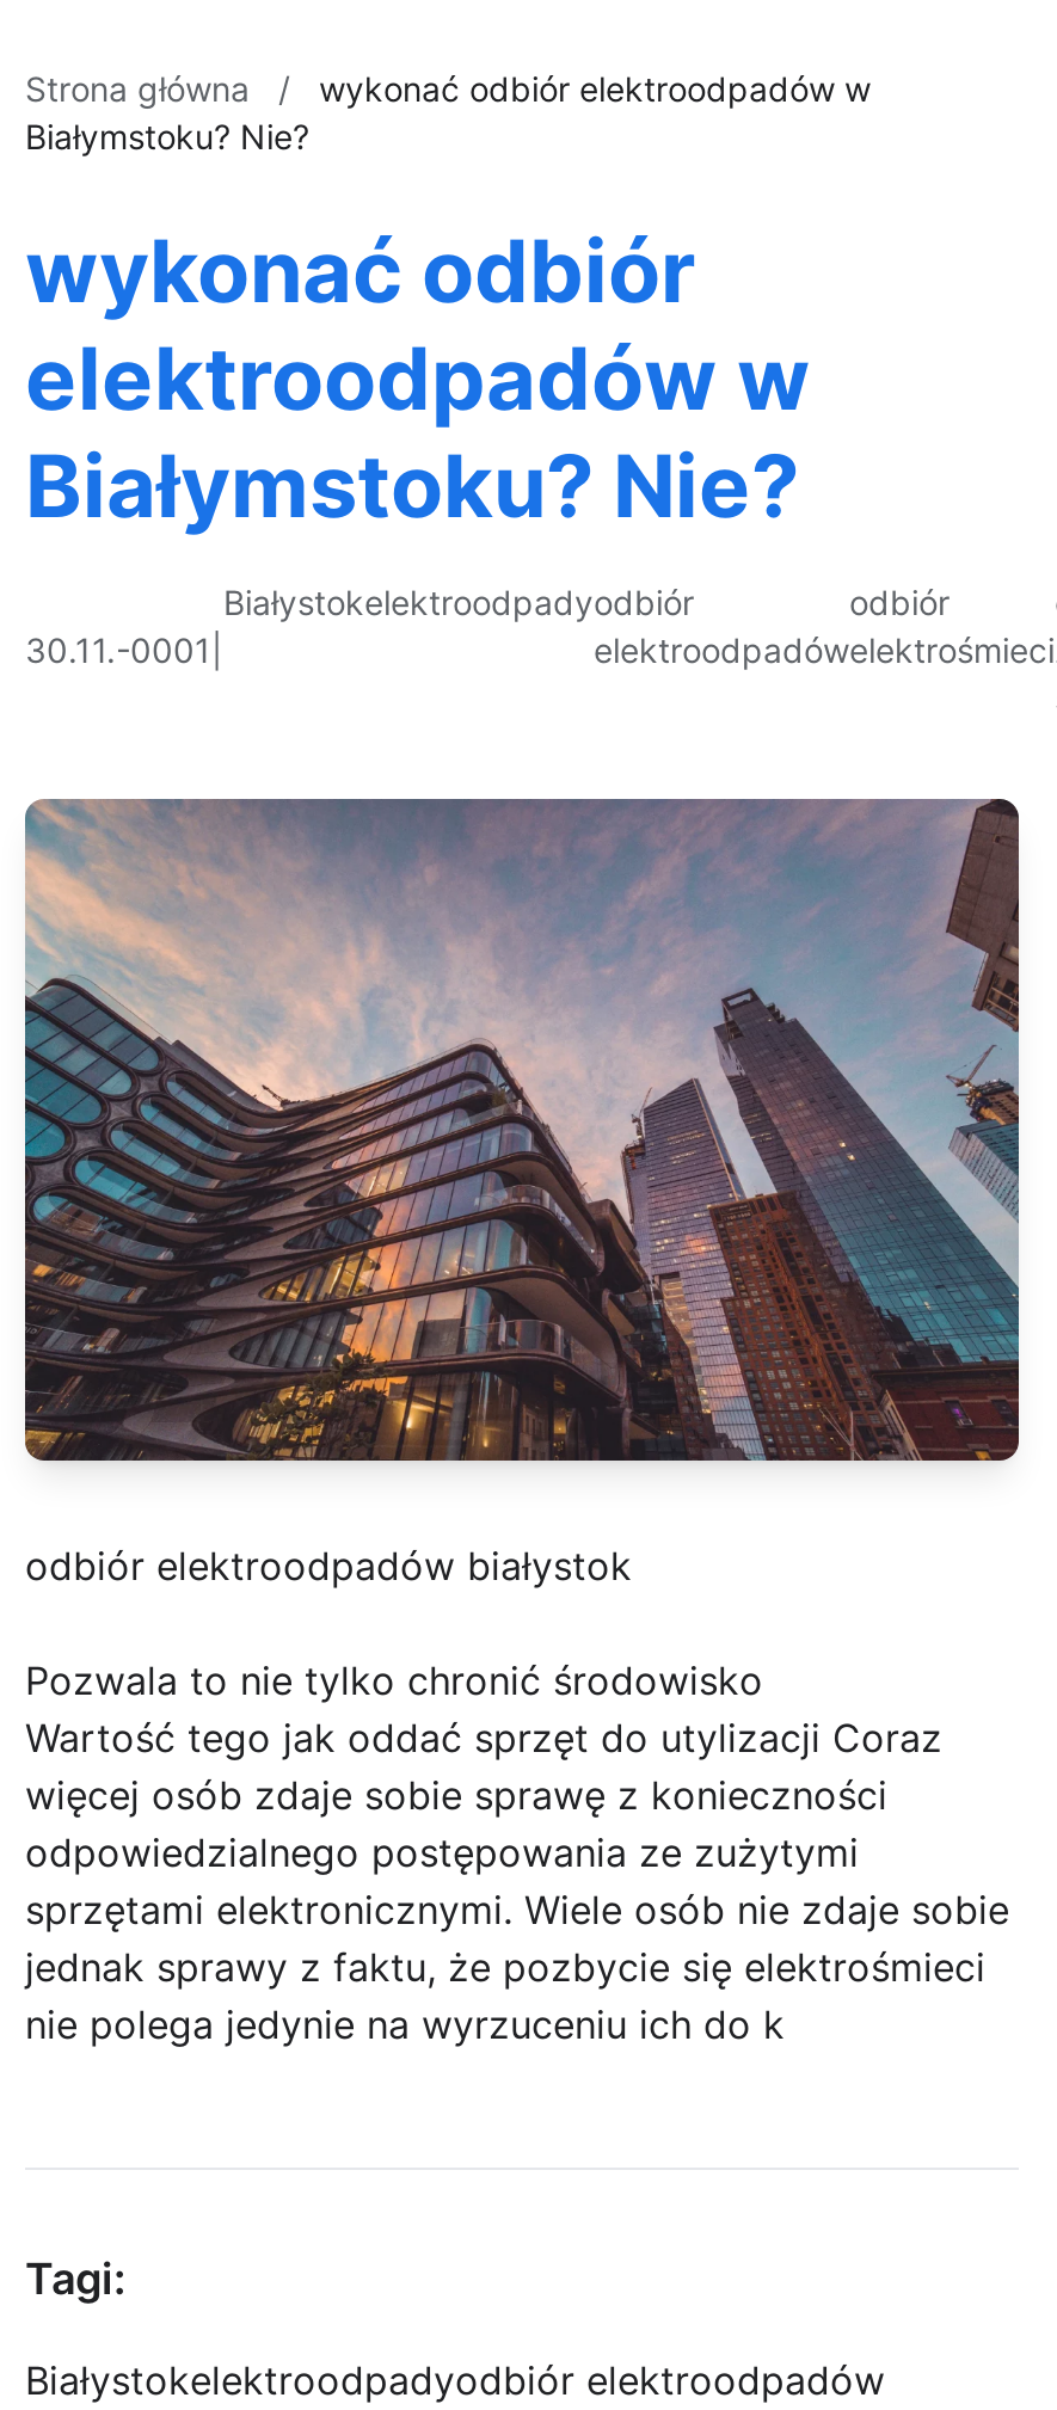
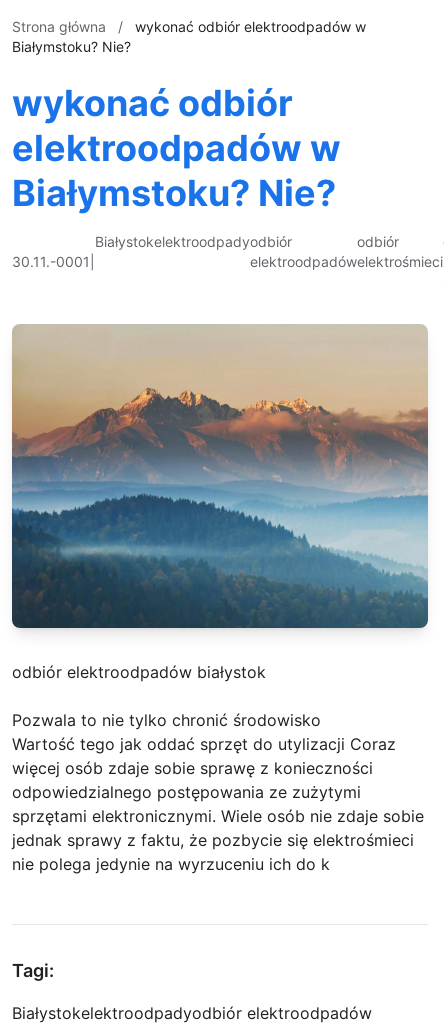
[23,799,1021,1463] [image] -> [11,324,429,629] [image]

